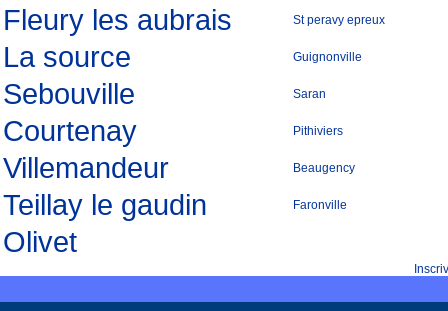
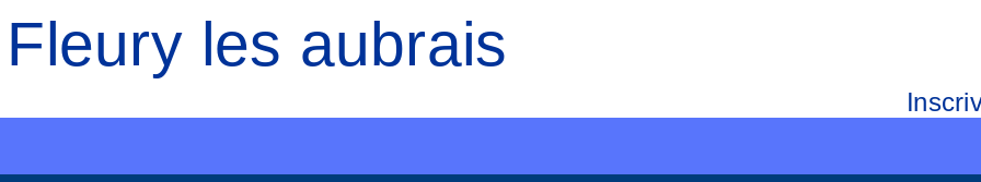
[3,13,385,258] St peravy epreux | La source | Guignonville | Sebouville | Saran | Courtenay | Pithiviers | Villemandeur | Beaugency | Teillay le gaudin | Faronville | Olivet -> none

